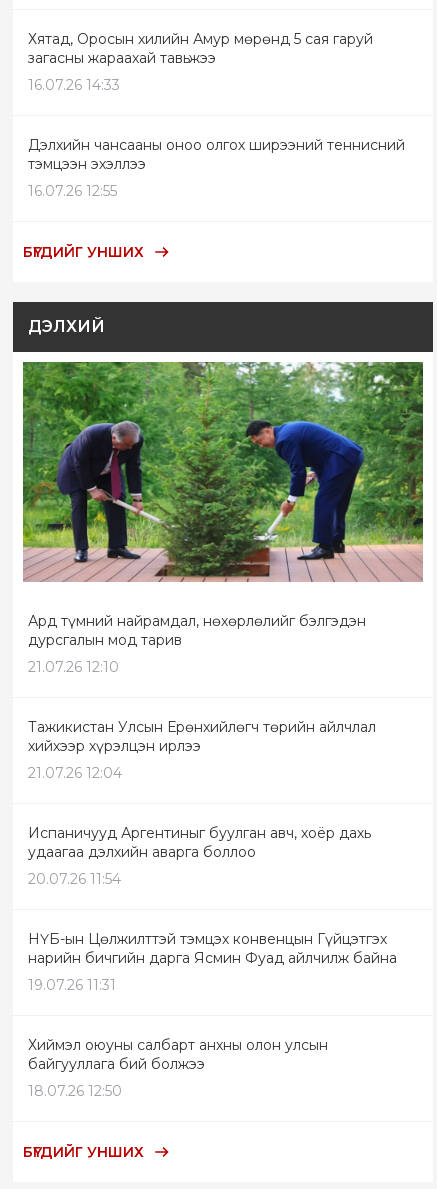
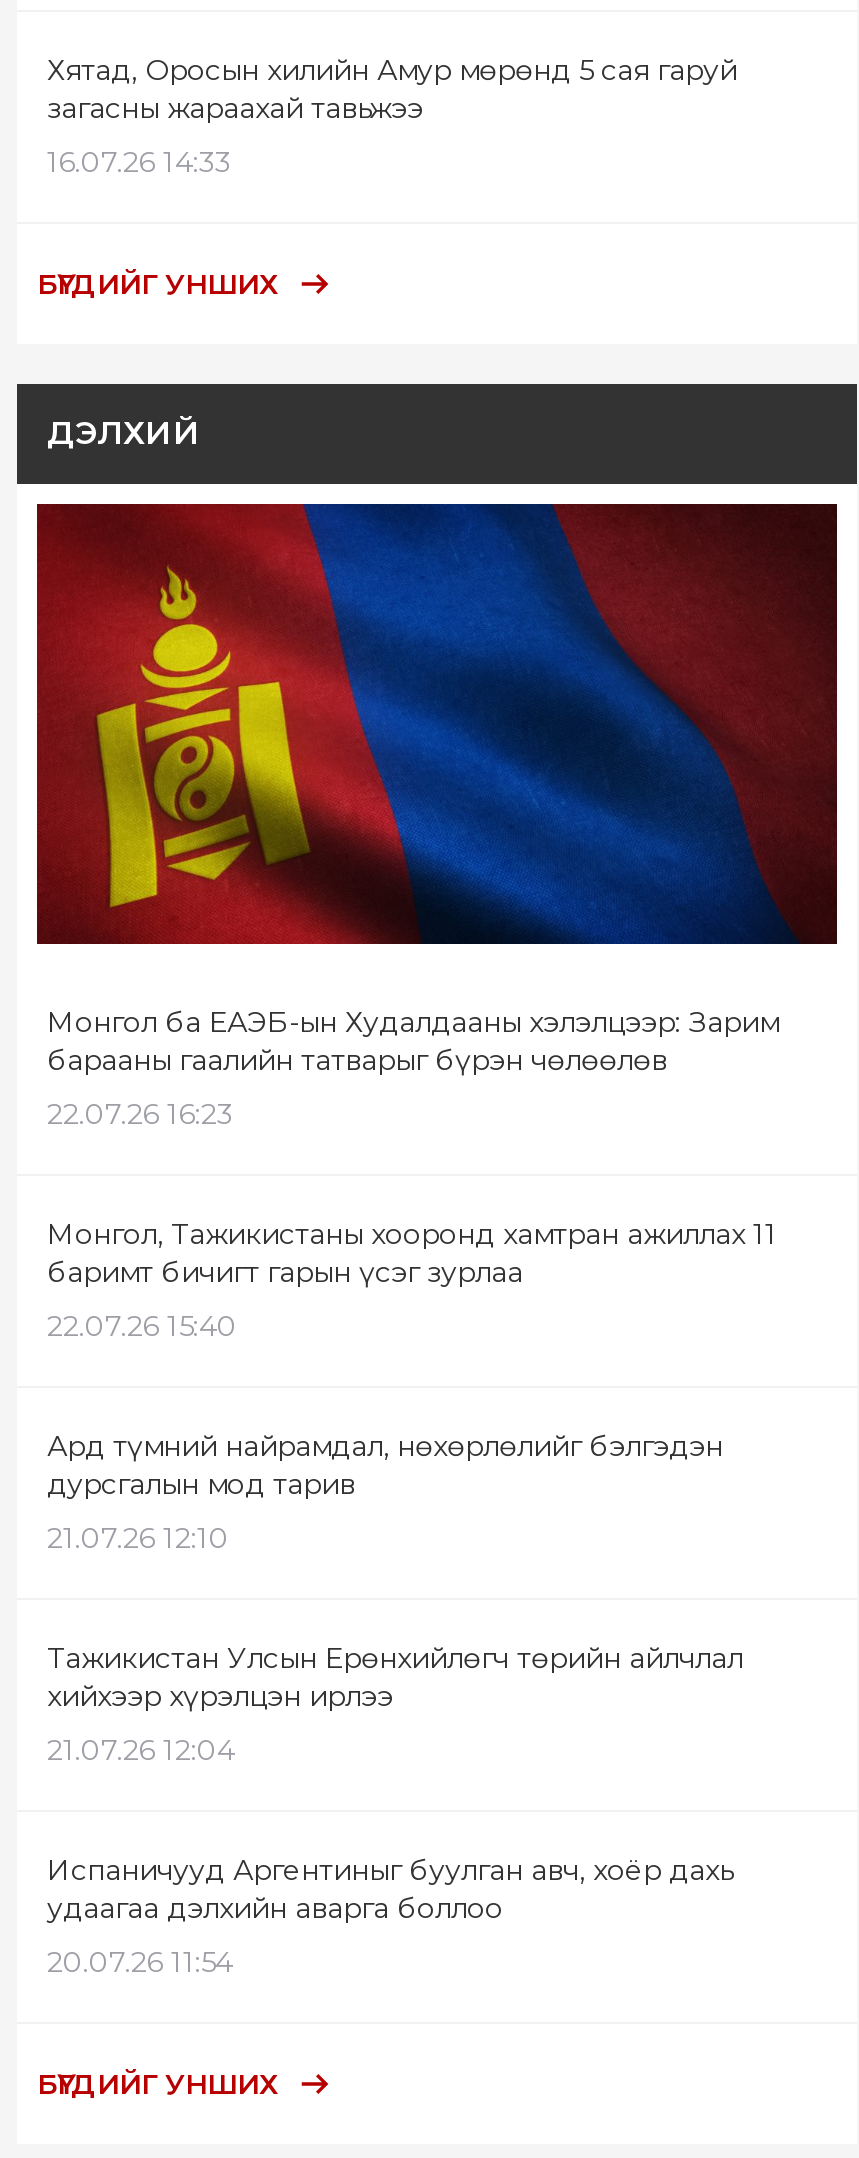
[28,136,405,200] Дэлхийн чансааны оноо олгох ширээний теннисний | тэмцээн эхэллээ | 16.07.26 12:55 -> none
none -> [47,1003,779,1343] Монгол ба ЕАЭБ-ын Худалдааны хэлэлцээр: Зарим | барааны гаалийн татварыг бүрэн чөлөөлөв | 22.07.26 16:23 | Монгол, Тажикистаны хооронд хамтран ажиллах 11 | баримт бичигт гарын үсэг зурлаа | 22.07.26 15:40
[22,361,424,582] [image] -> [35,502,839,946] [image]
moved [28,612,376,888] -> [47,1427,743,1979]: Ард түмний найрамдал, нөхөрлөлийг бэлгэдэн | дурсгалын мод тарив | 21.07.26 12:10 | ... | удаагаа дэлхийн аварга боллоо | 20.07.26 11:54
[28,930,397,1100] НҮБ-ын Цөлжилттэй тэмцэх конвенцын Гүйцэтгэх | нарийн бичгийн дарга Ясмин Фуад айлчилж байна | 19.07.26 11:31 | Хиймэл оюуны салбарт анхны олон улсын | байгууллага бий болжээ | 18.07.26 12:50 -> none

